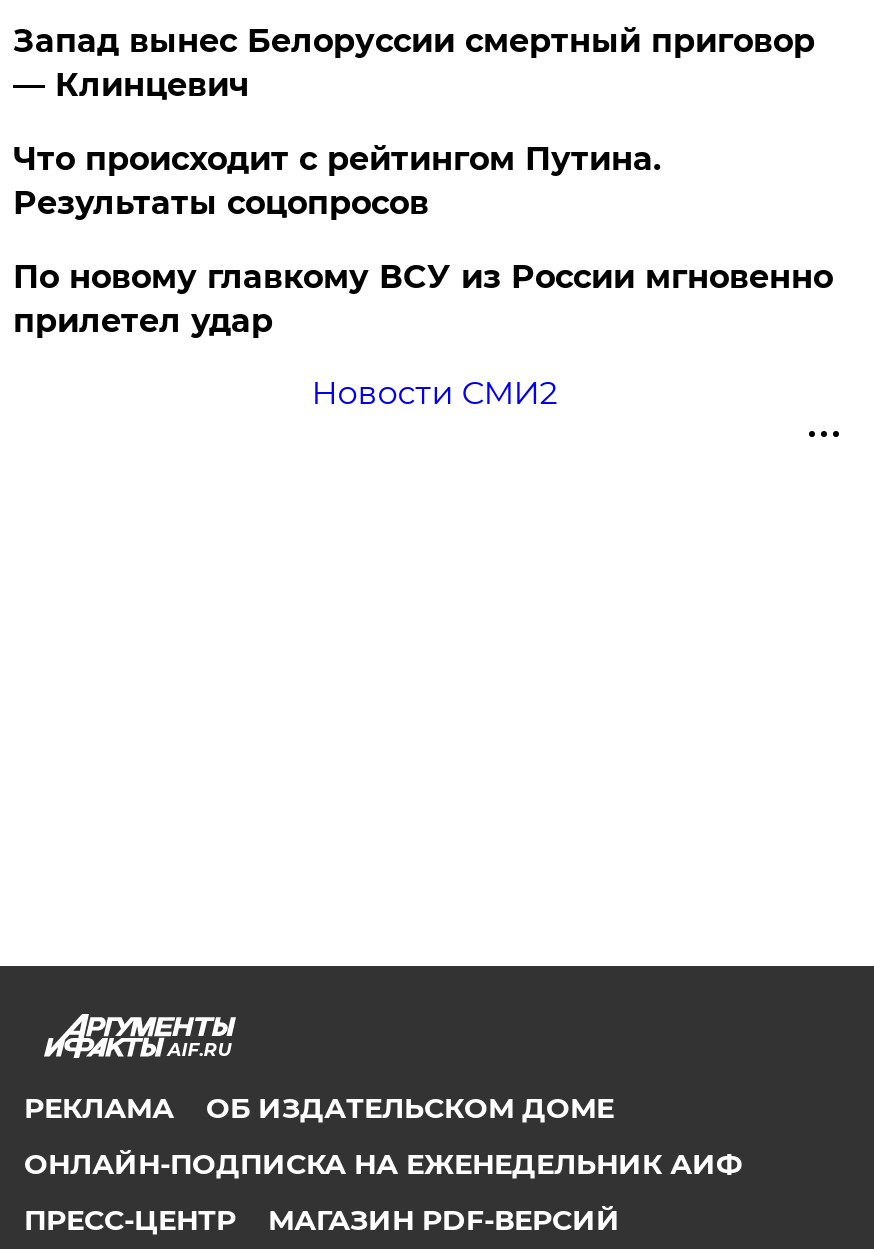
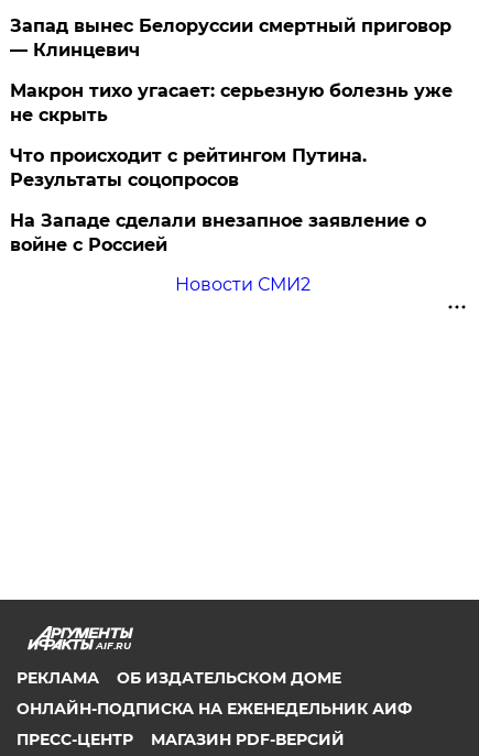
none -> [10,80,453,125] Макрон тихо угасает: серьезную болезнь уже | не скрыть
[13,258,833,340] По новому главкому ВСУ из России мгновенно | прилетел удар -> [10,210,427,255] На Западе сделали внезапное заявление о | войне с Россией

